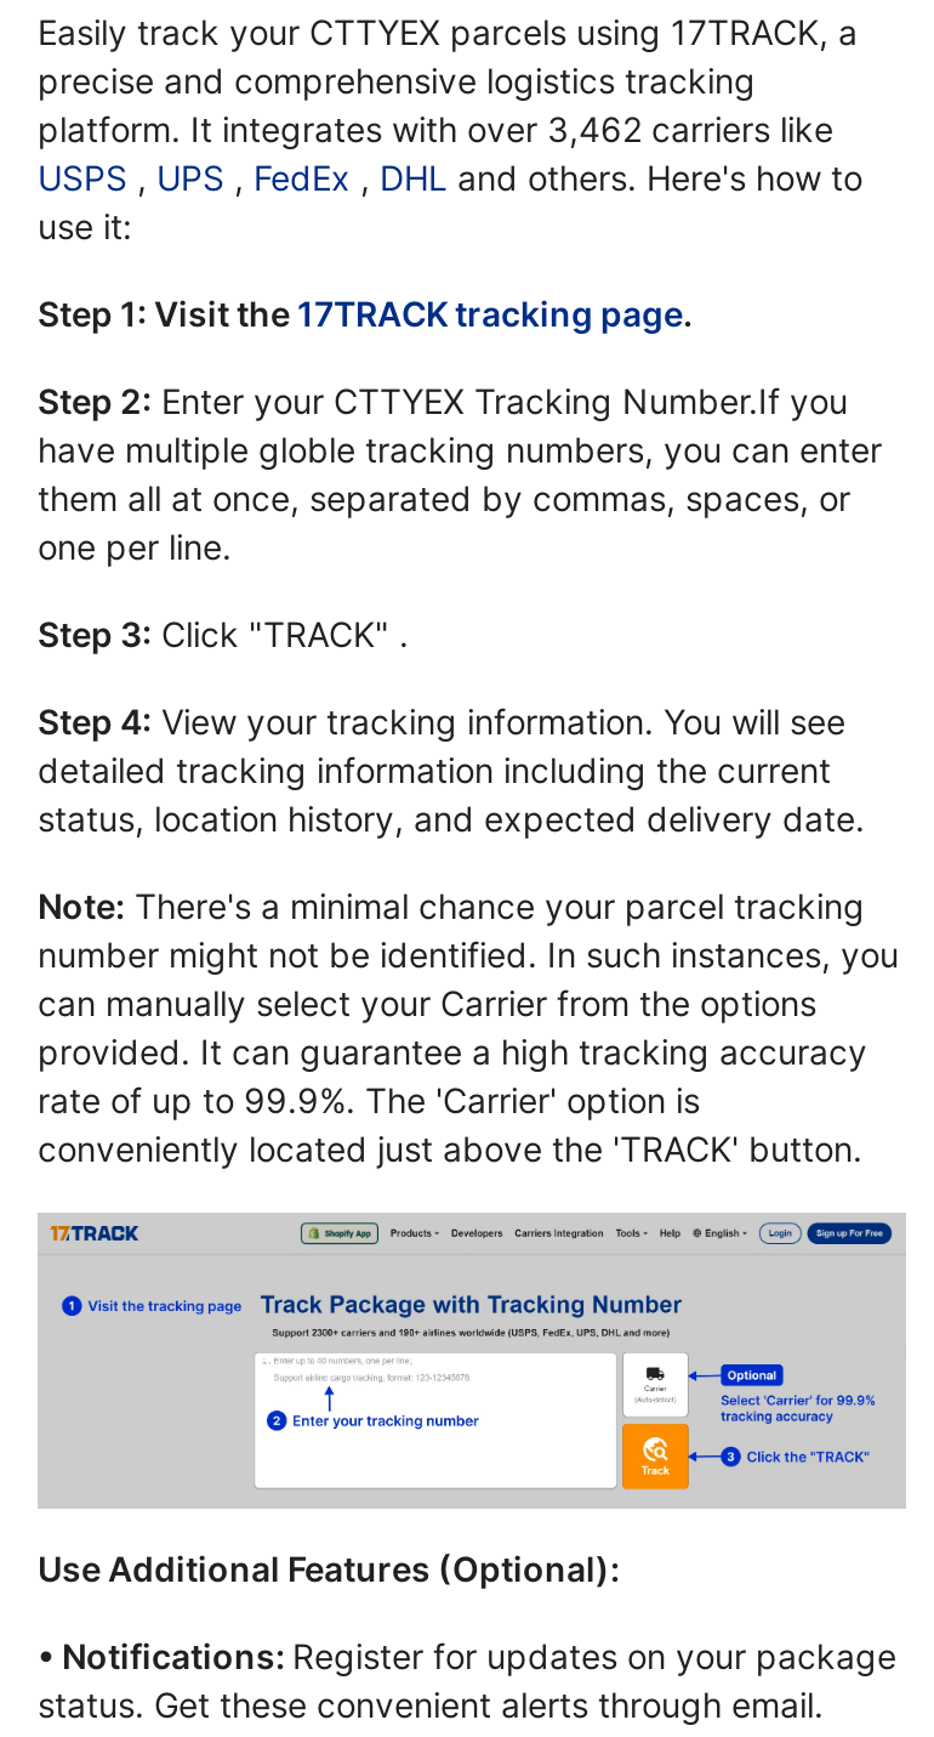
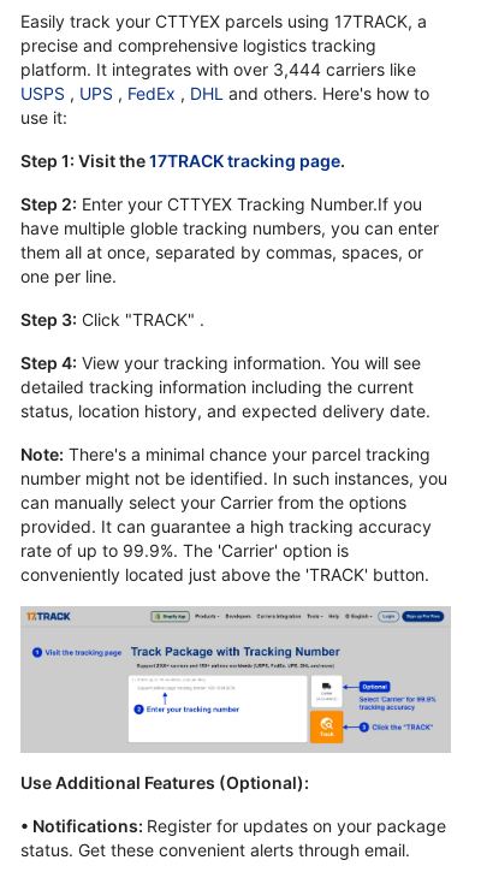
[38,108,833,149] platform. It integrates with over 3,462 carriers like -> [20,59,416,79] platform. It integrates with over 3,444 carriers like

